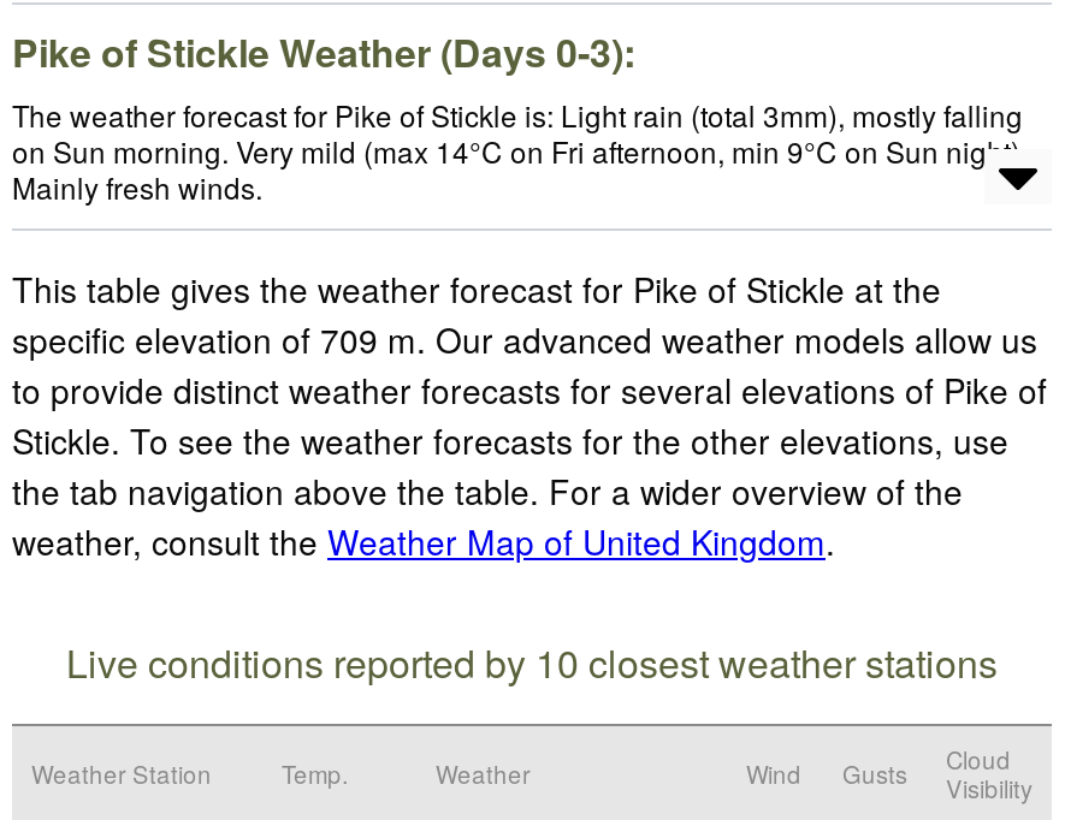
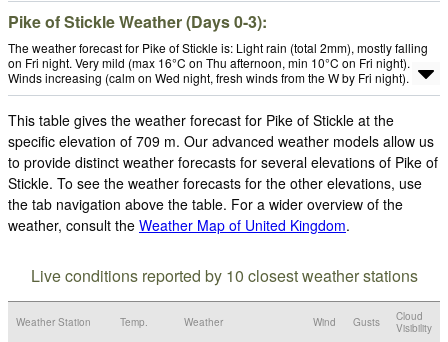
[12,94,1028,207] The weather forecast for Pike of Stickle is: Light rain (total 3mm), mostly falling | on Sun morning. Very mild (max 14°C on Fri afternoon, min 9°C on Sun night). | Mainly fresh winds. -> [8,39,428,86] The weather forecast for Pike of Stickle is: Light rain (total 2mm), mostly falling | on Fri night. Very mild (max 16°C on Thu afternoon, min 10°C on Fri night). | Winds increasing (calm on Wed night, fresh winds from the W by Fri night).

